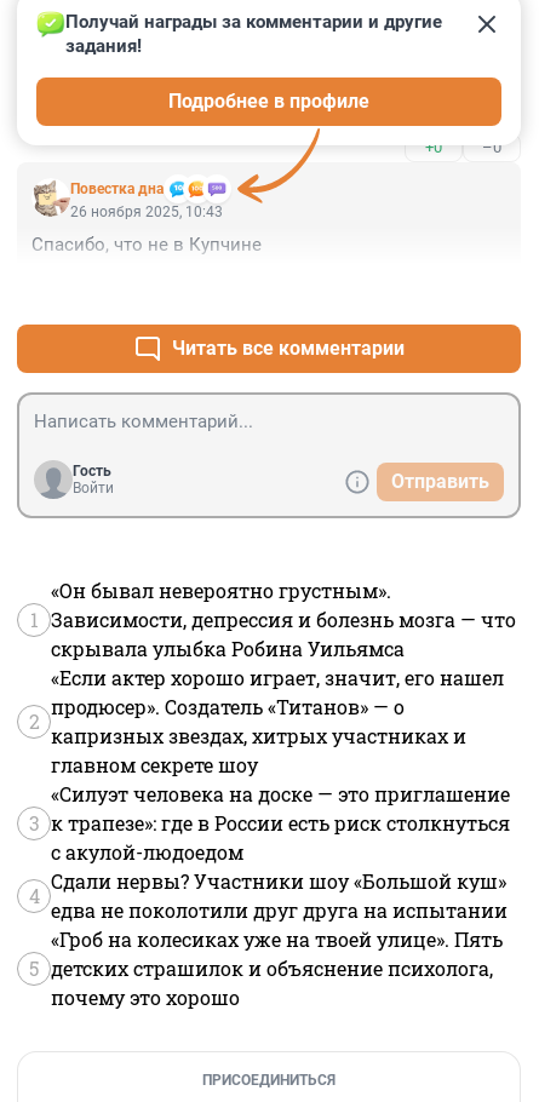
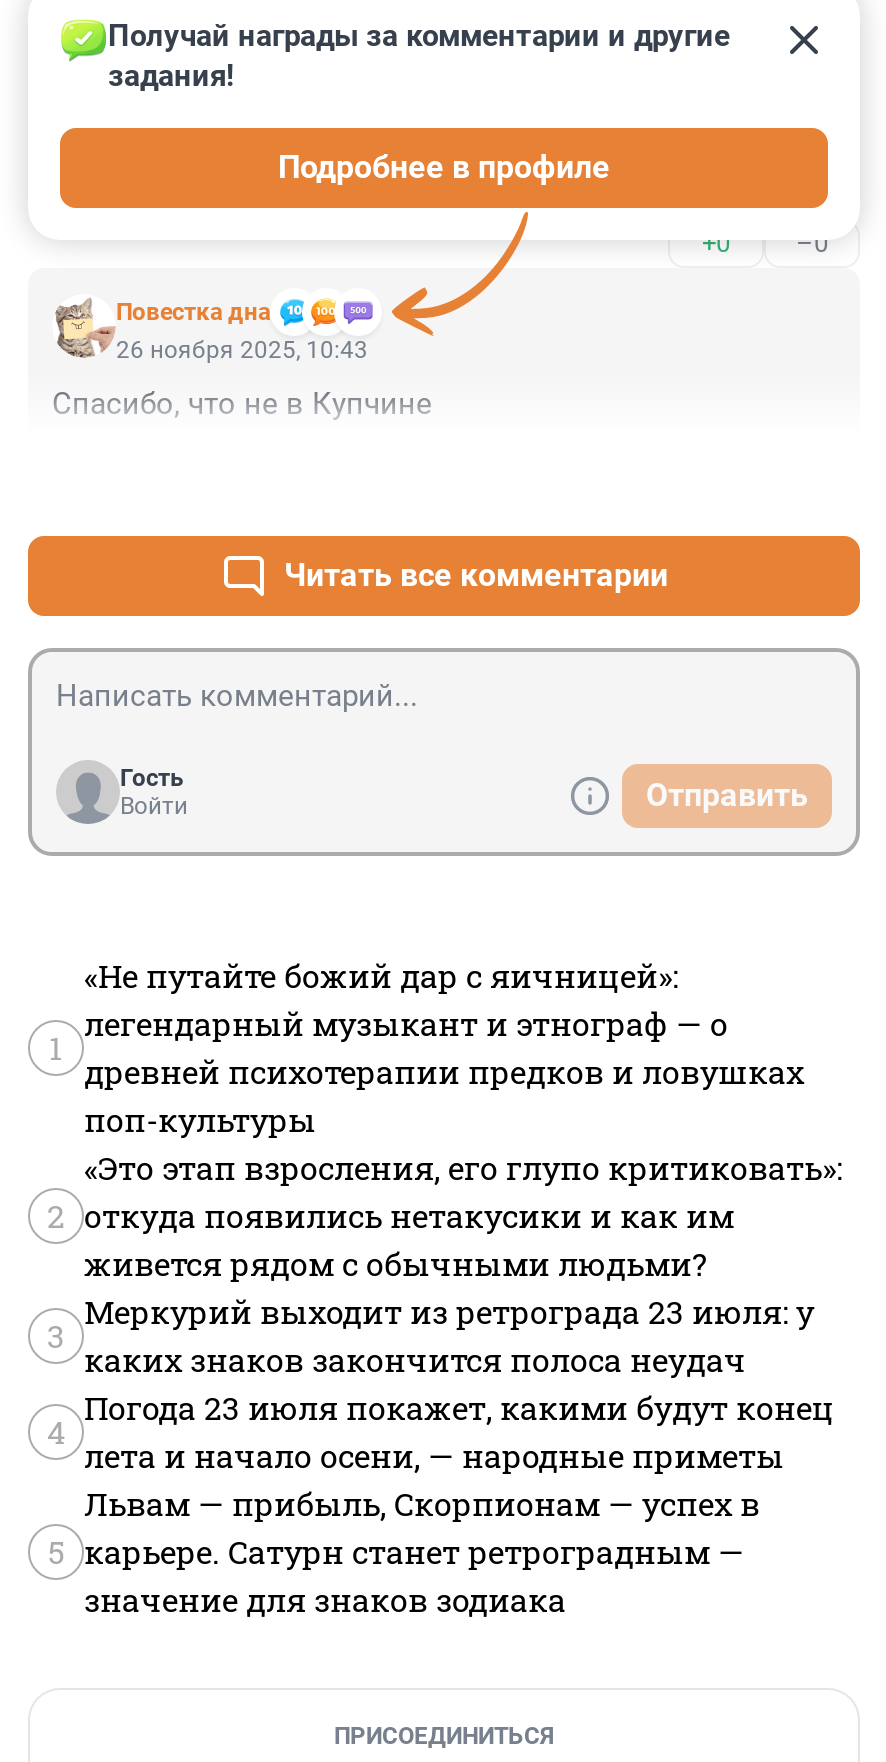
[51,578,516,661] «Он бывал невероятно грустным». | Зависимости, депрессия и болезнь мозга — что | скрывала улыбка Робина Уильямса -> [84,954,804,1140] «Не путайте божий дар с яичницей»: | легендарный музыкант и этнограф — о | древней психотерапии предков и ловушках | поп-культуры
[51,665,504,778] «Если актер хорошо играет, значит, его нашел | продюсер». Создатель «Титанов» — о | капризных звездах, хитрых участниках и | главном секрете шоу -> [84,1146,842,1284] «Это этап взросления, его глупо критиковать»: | откуда появились нетакусики и как им | живется рядом с обычными людьми?
[51,781,510,865] «Силуэт человека на доске — это приглашение | к трапезе»: где в России есть риск столкнуться | с акулой-людоедом -> [84,1290,814,1380] Меркурий выходит из ретрограда 23 июля: у | каких знаков закончится полоса неудач
[51,868,508,923] Сдали нервы? Участники шоу «Большой куш» | едва не поколотили друг друга на испытании -> [84,1386,834,1476] Погода 23 июля покажет, какими будут конец | лета и начало осени, — народные приметы
[51,927,503,1010] «Гроб на колесиках уже на твоей улице». Пять | детских страшилок и объяснение психолога, | почему это хорошо -> [84,1482,760,1620] Львам — прибыль, Скорпионам — успех в | карьере. Сатурн станет ретроградным — | значение для знаков зодиака

